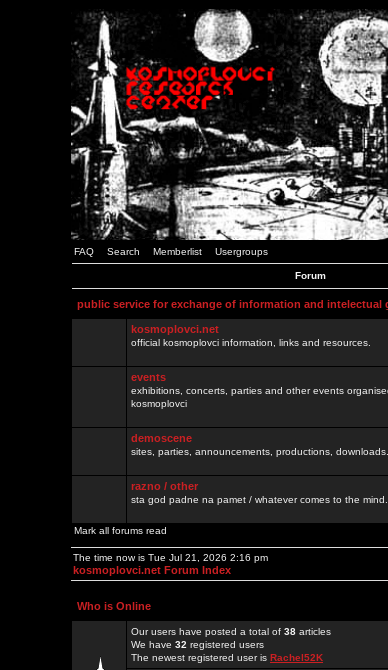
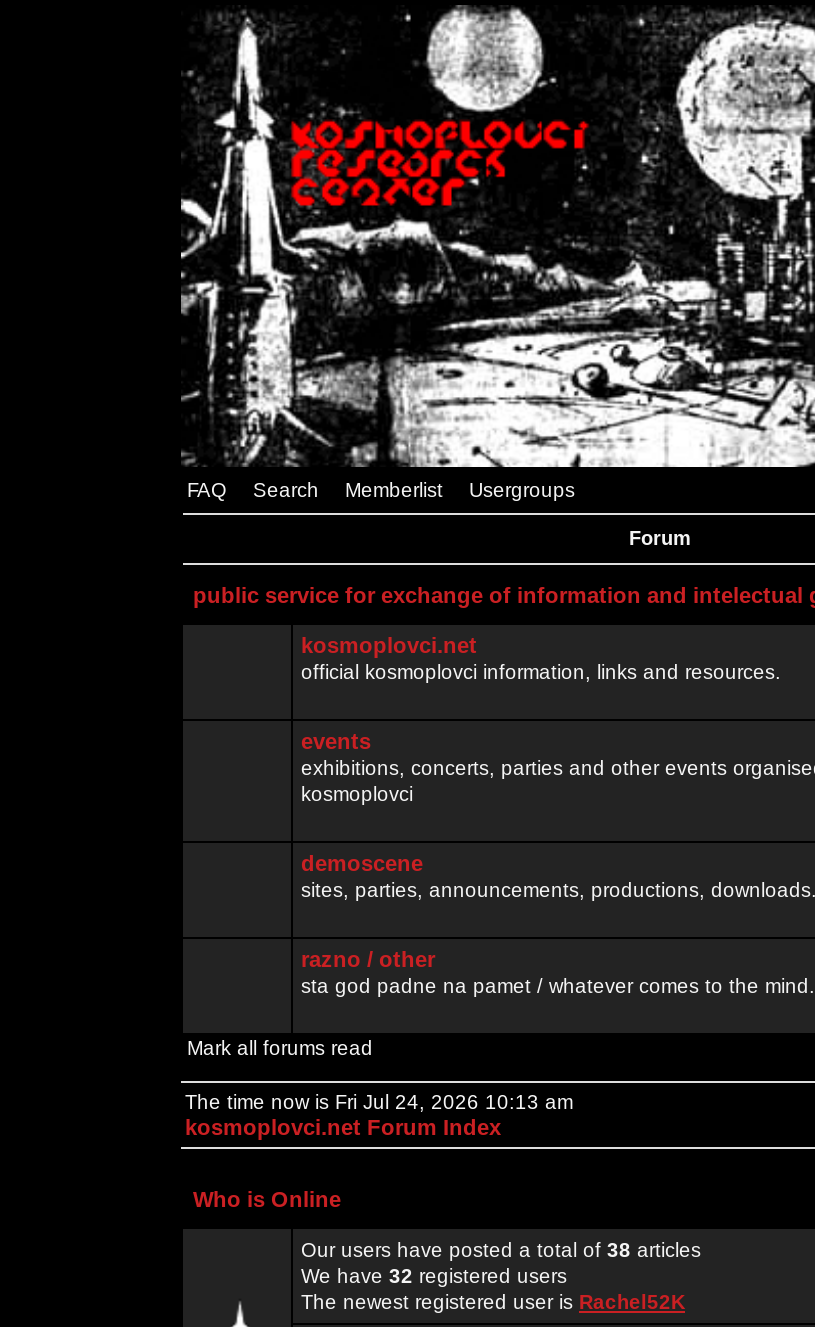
[73,552,268,563] The time now is Tue Jul 21, 2026 2:16 pm -> [185,1091,573,1113] The time now is Fri Jul 24, 2026 10:13 am

